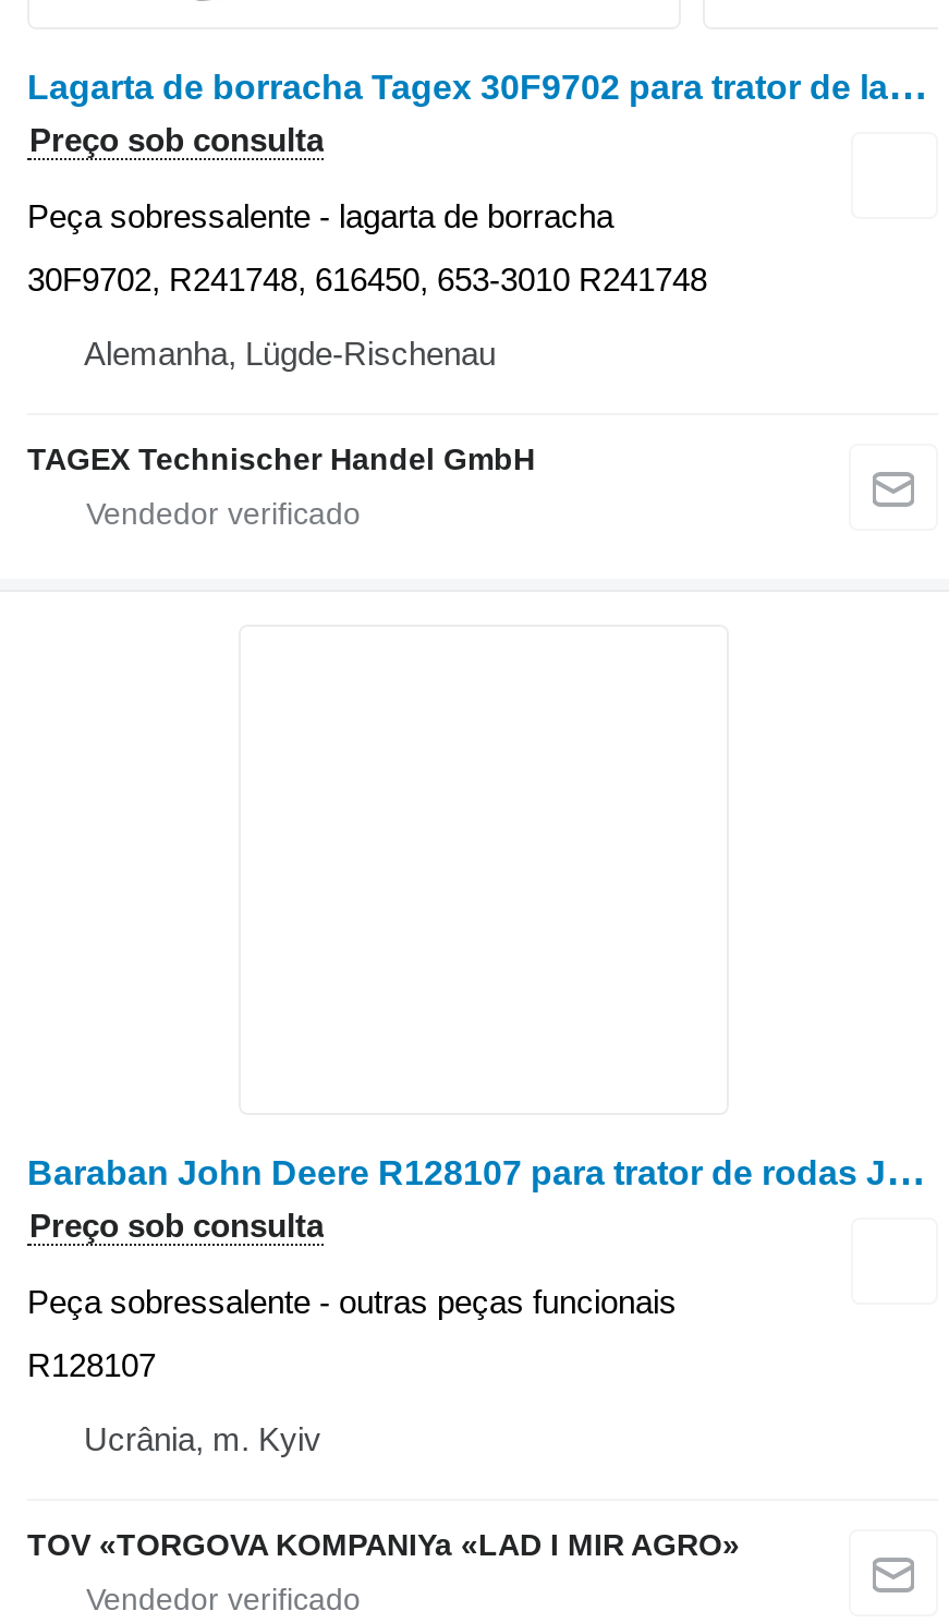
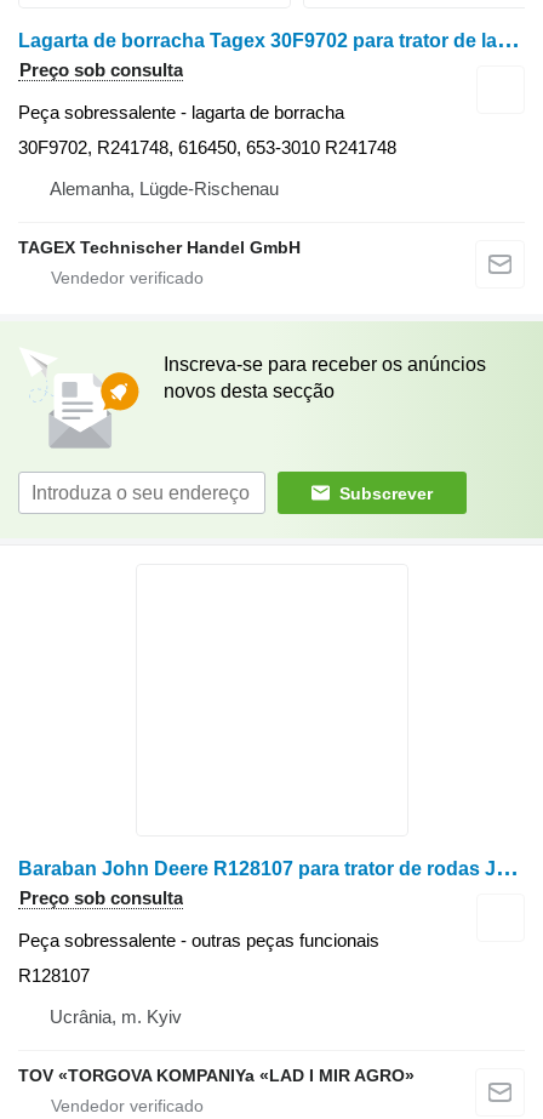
none -> [4,321,539,538] [image] | Inscreva-se para receber os anúncios | novos desta secção
none -> [339,483,433,503] Subscrever

